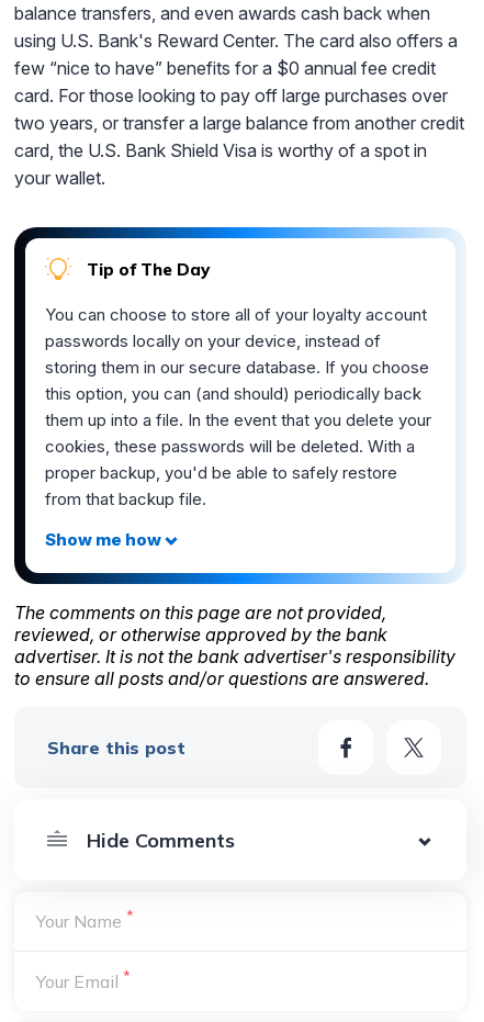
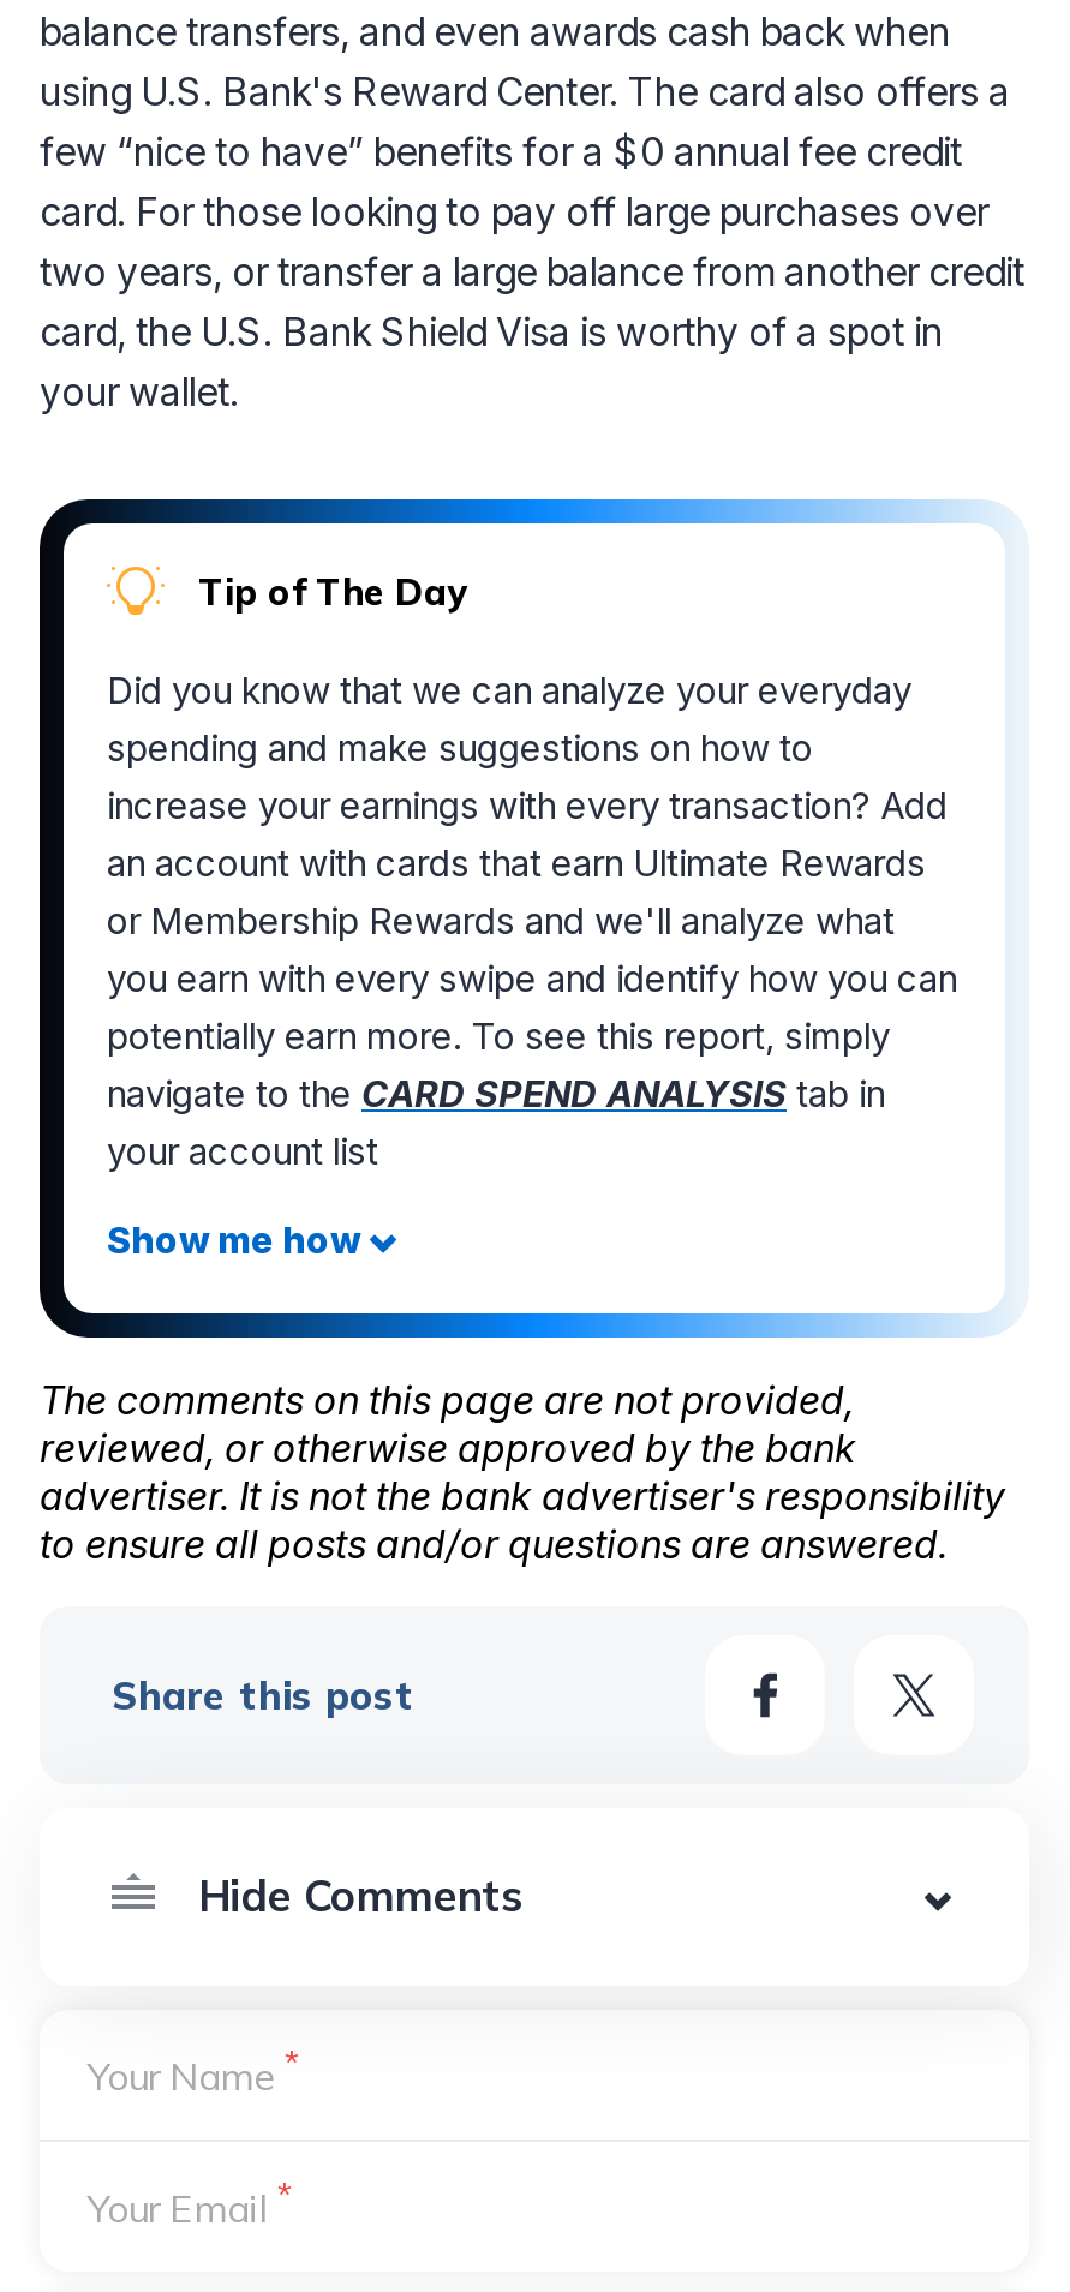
[45,305,431,510] You can choose to store all of your loyalty account | passwords locally on your device, instead of | storing them in our secure database. If you choose | this option, you can (and should) periodically back | them up into a file. In the event that you delete your | cookies, these passwords will be deleted. With a | proper backup, you'd be able to safely restore | from that backup file. -> [107,666,957,1173] Did you know that we can analyze your everyday | spending and make suggestions on how to | increase your earnings with every transaction? Add | an account with cards that earn Ultimate Rewards | or Membership Rewards and we'll analyze what | you earn with every swipe and identify how you can | potentially earn more. To see this report, simply | navigate to the CARD SPEND ANALYSIS tab in | your account list

